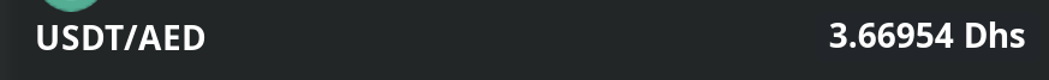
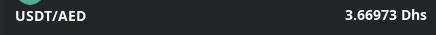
[829,13,1026,58] 3.66954 Dhs -> [345,5,427,24] 3.66973 Dhs

